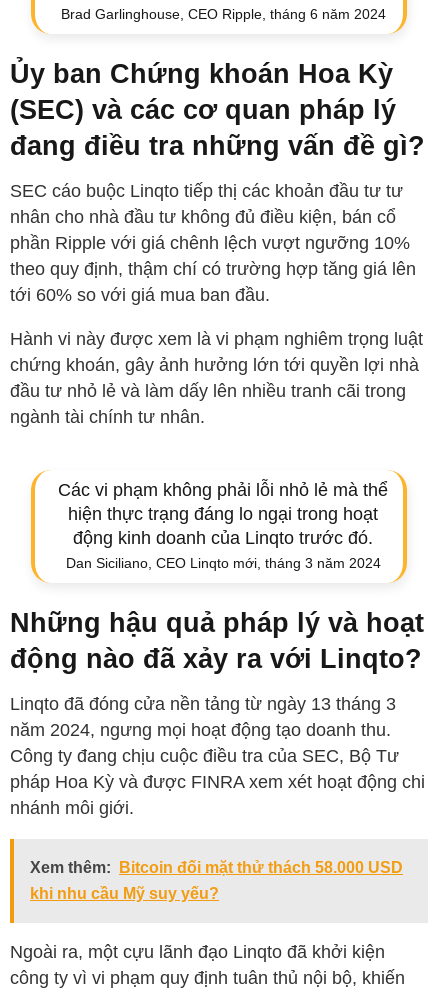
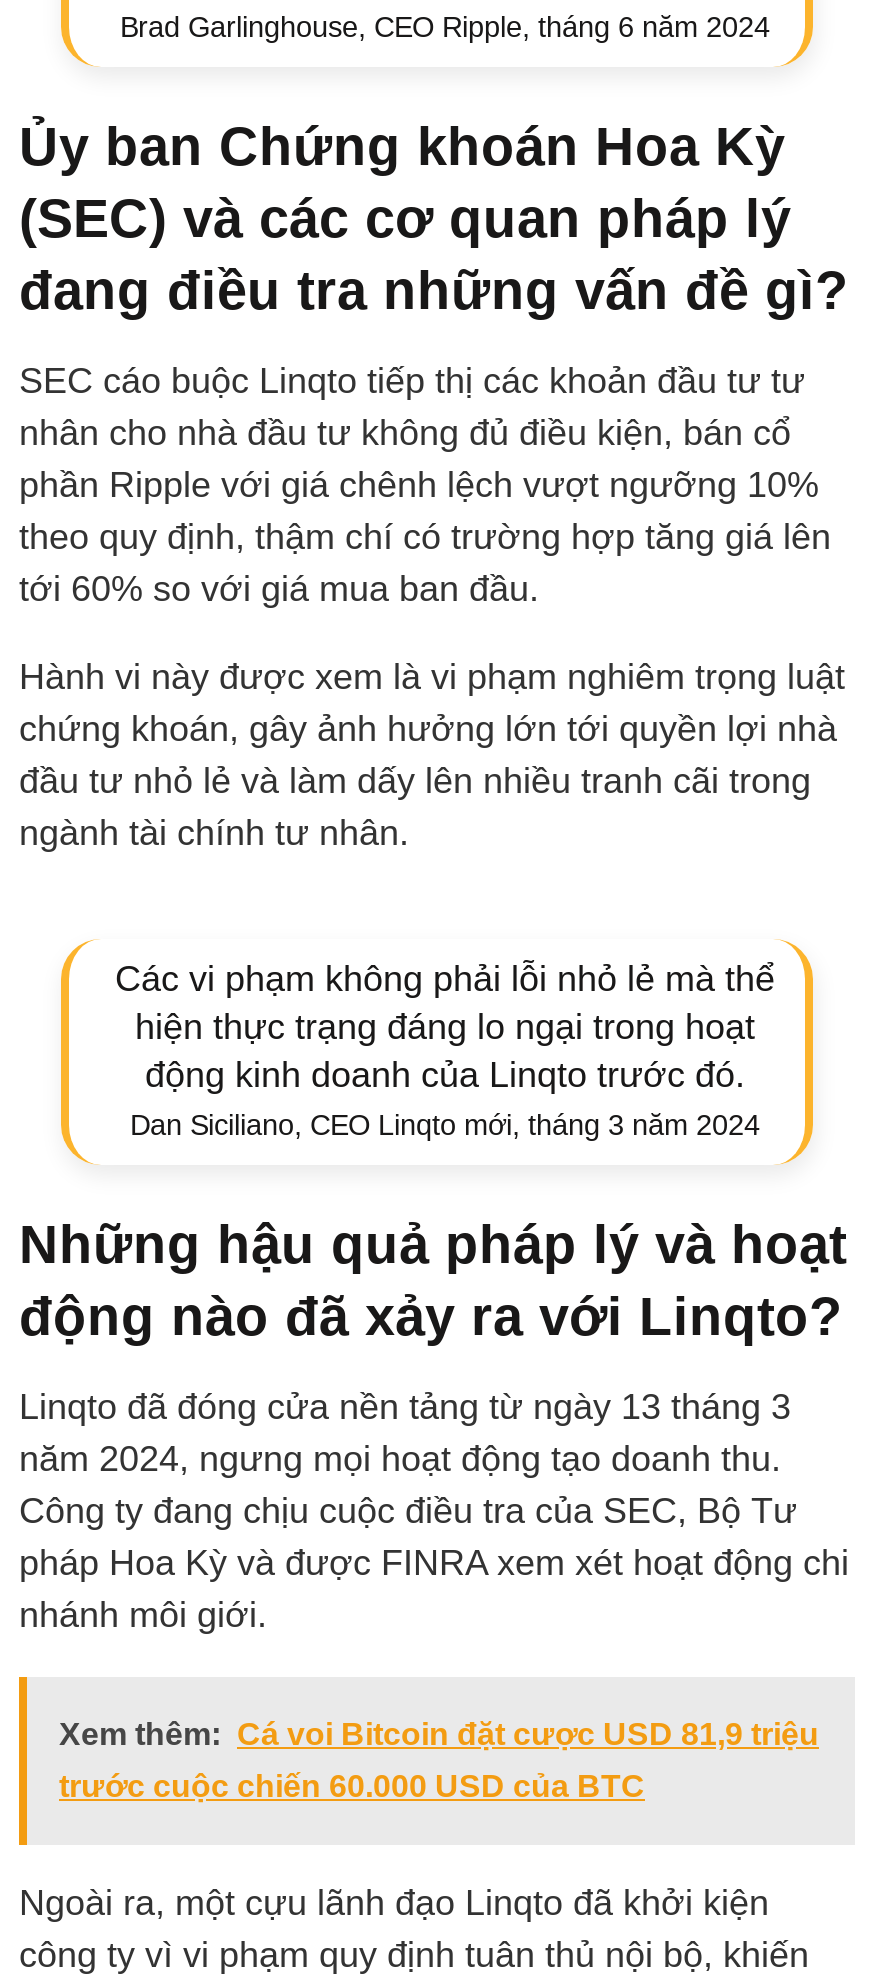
[30,859,403,876] Xem thêm: Bitcoin đối mặt thử thách 58.000 USD -> [59,1717,819,1751] Xem thêm: Cá voi Bitcoin đặt cược USD 81,9 triệu
[30,885,219,902] khi nhu cầu Mỹ suy yếu? -> [59,1769,645,1803] trước cuộc chiến 60.000 USD của BTC

